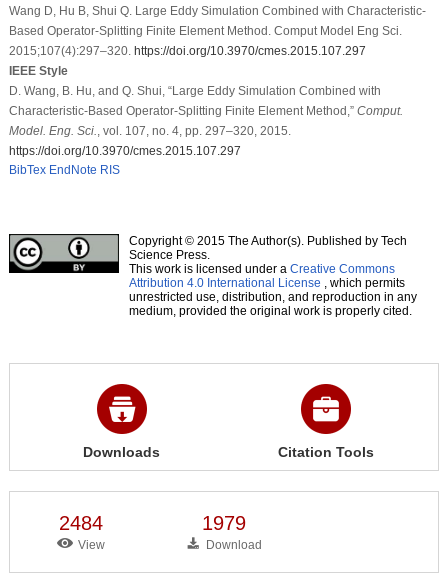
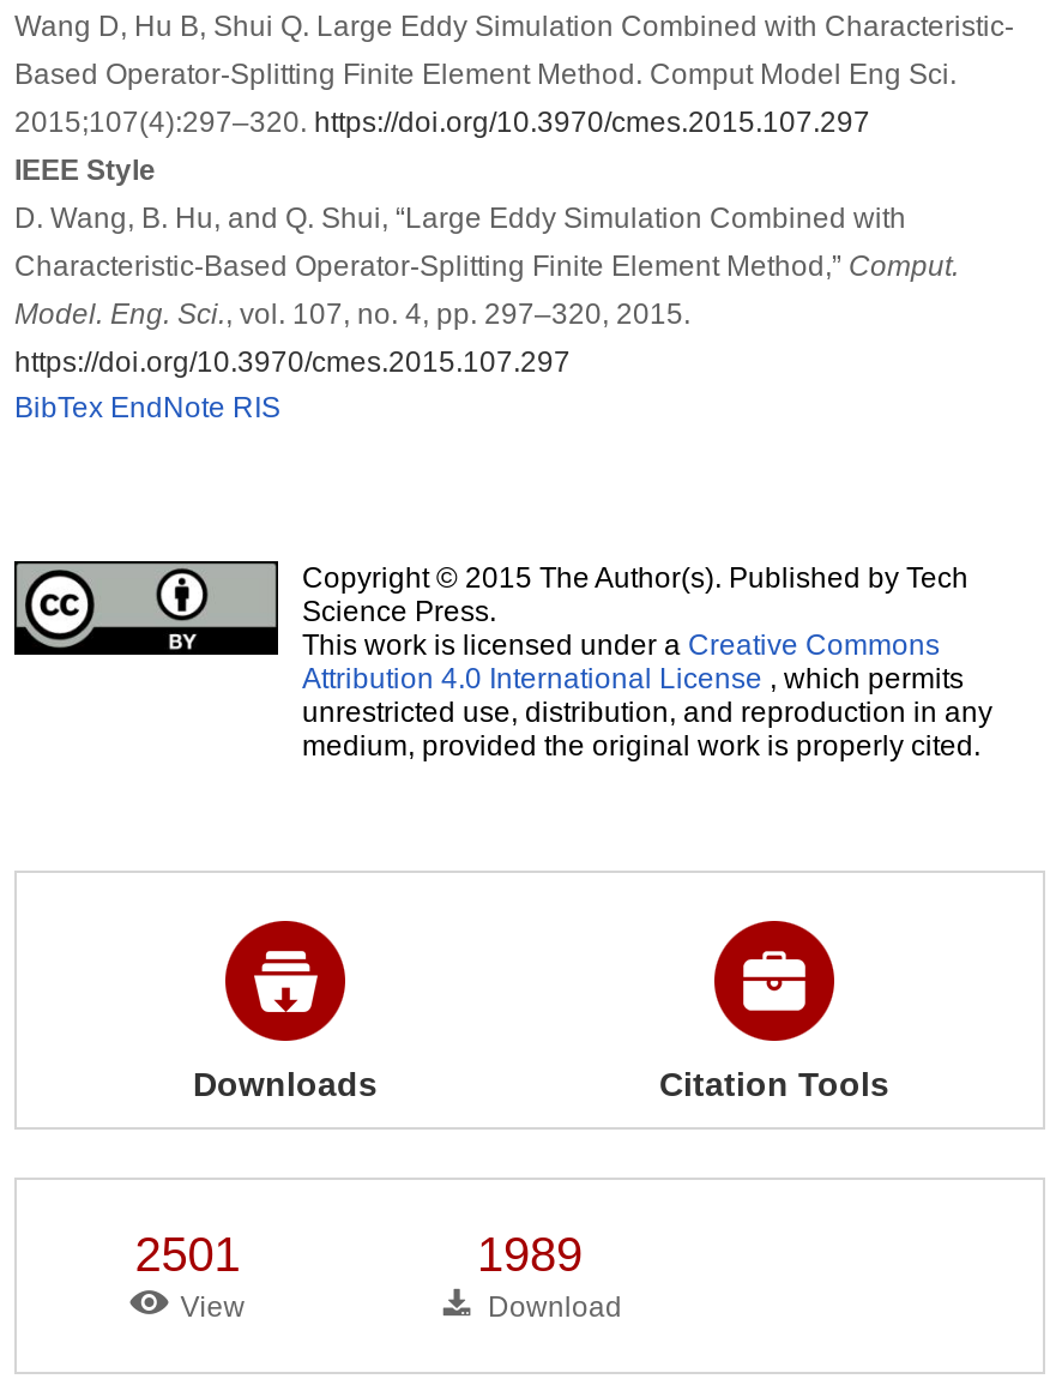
[59,511,103,533] 2484 -> [135,1227,240,1279] 2501
[202,511,246,533] 1979 -> [477,1227,583,1279] 1989

